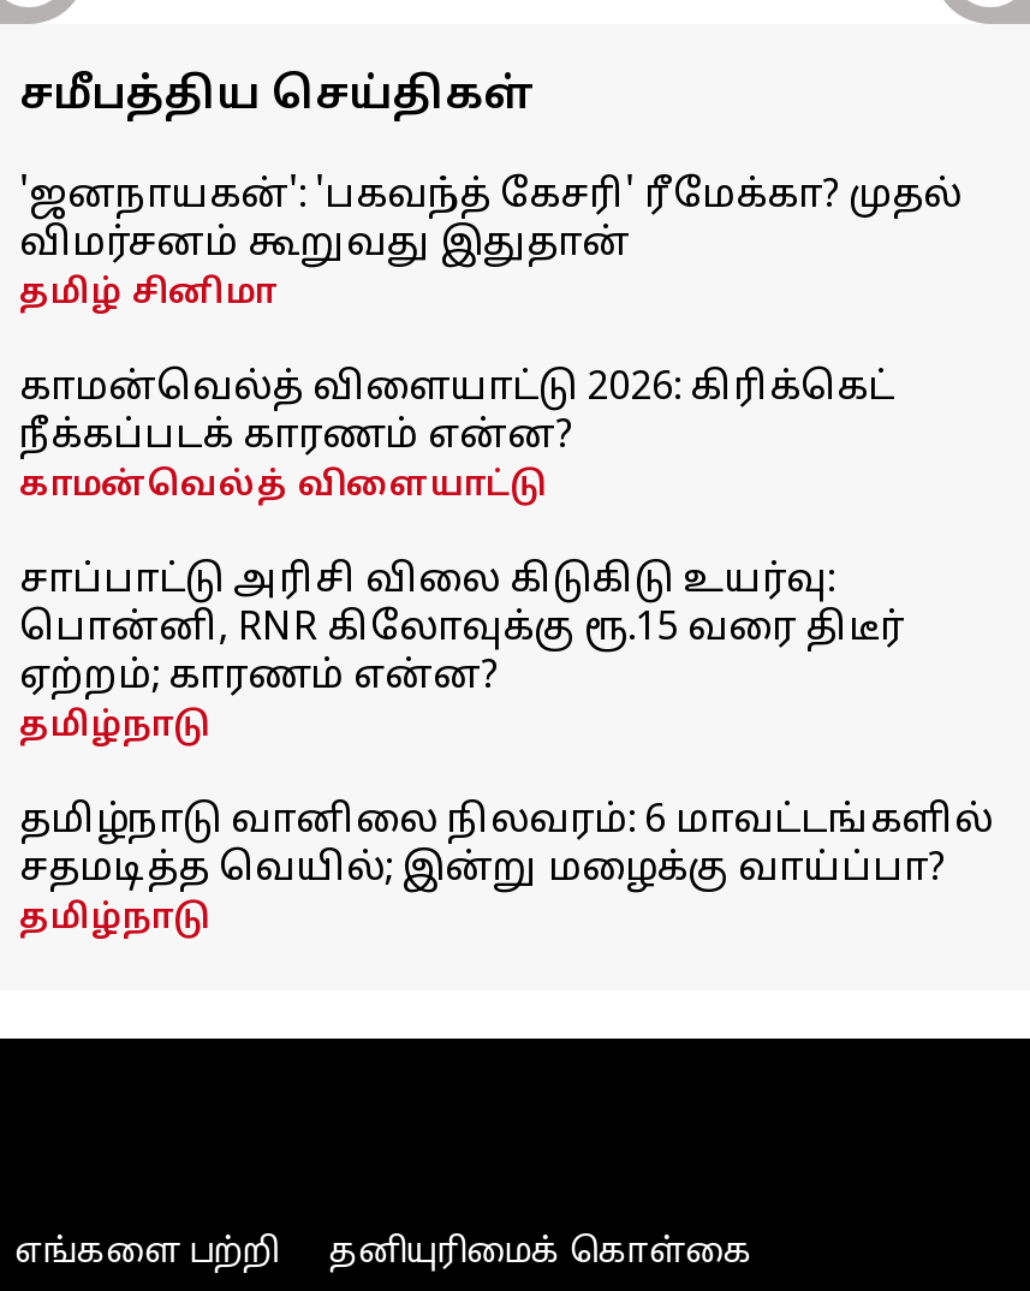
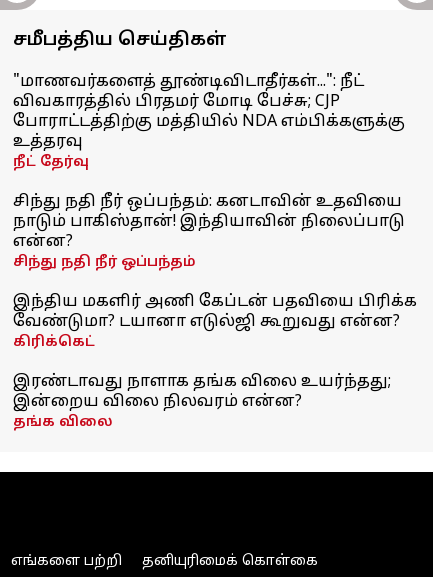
[19,173,961,315] 'ஜனநாயகன்': 'பகவந்த் கேசரி' ரீமேக்கா? முதல் | விமர்சனம் கூறுவது இதுதான் | தமிழ் சினிமா -> [13,72,405,171] "மாணவர்களைத் தூண்டிவிடாதீர்கள்...": நீட் | விவகாரத்தில் பிரதமர் மோடி பேச்சு; CJP | போராட்டத்திற்கு மத்தியில் NDA எம்பிக்களுக்கு | உத்தரவு | நீட் தேர்வு
[19,365,894,507] காமன்வெல்த் விளையாட்டு 2026: கிரிக்கெட் | நீக்கப்படக் காரணம் என்ன? | காமன்வெல்த் விளையாட்டு -> [13,192,405,271] சிந்து நதி நீர் ஒப்பந்தம்: கனடாவின் உதவியை | நாடும் பாகிஸ்தான்! இந்தியாவின் நிலைப்பாடு | என்ன? | சிந்து நதி நீர் ஒப்பந்தம்
[19,558,904,748] சாப்பாட்டு அரிசி விலை கிடுகிடு உயர்வு: | பொன்னி, RNR கிலோவுக்கு ரூ.15 வரை திடீர் | ஏற்றம்; காரணம் என்ன? | தமிழ்நாடு -> [13,292,417,351] இந்திய மகளிர் அணி கேப்டன் பதவியை பிரிக்க | வேண்டுமா? டயானா எடுல்ஜி கூறுவது என்ன? | கிரிக்கெட்
[19,798,993,940] தமிழ்நாடு வானிலை நிலவரம்: 6 மாவட்டங்களில் | சதமடித்த வெயில்; இன்று மழைக்கு வாய்ப்பா? | தமிழ்நாடு -> [13,372,391,431] இரண்டாவது நாளாக தங்க விலை உயர்ந்தது; | இன்றைய விலை நிலவரம் என்ன? | தங்க விலை

